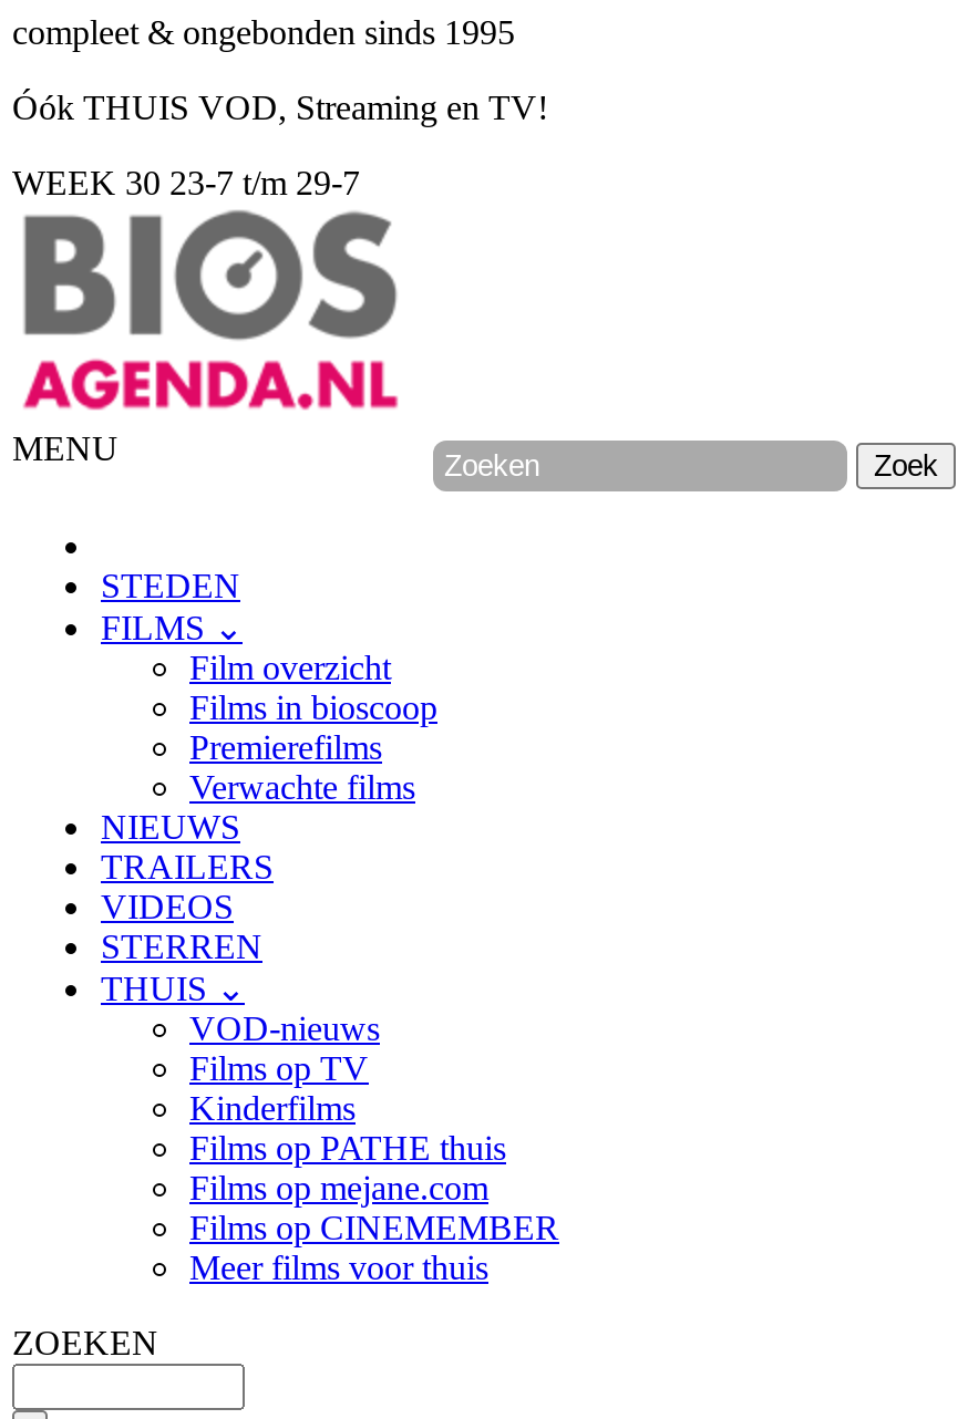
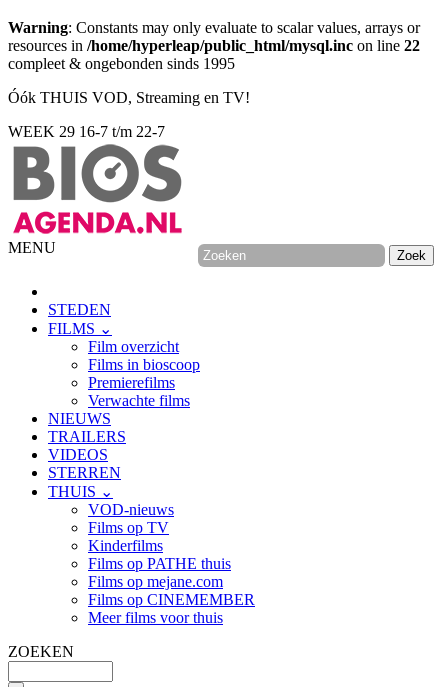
none -> [8,19,420,54] Warning: Constants may only evaluate to scalar values, arrays or | resources in /home/hyperleap/public_html/mysql.inc on line 22
[12,164,360,201] WEEK 30 23-7 t/m 29-7 -> [8,123,165,140] WEEK 29 16-7 t/m 22-7

